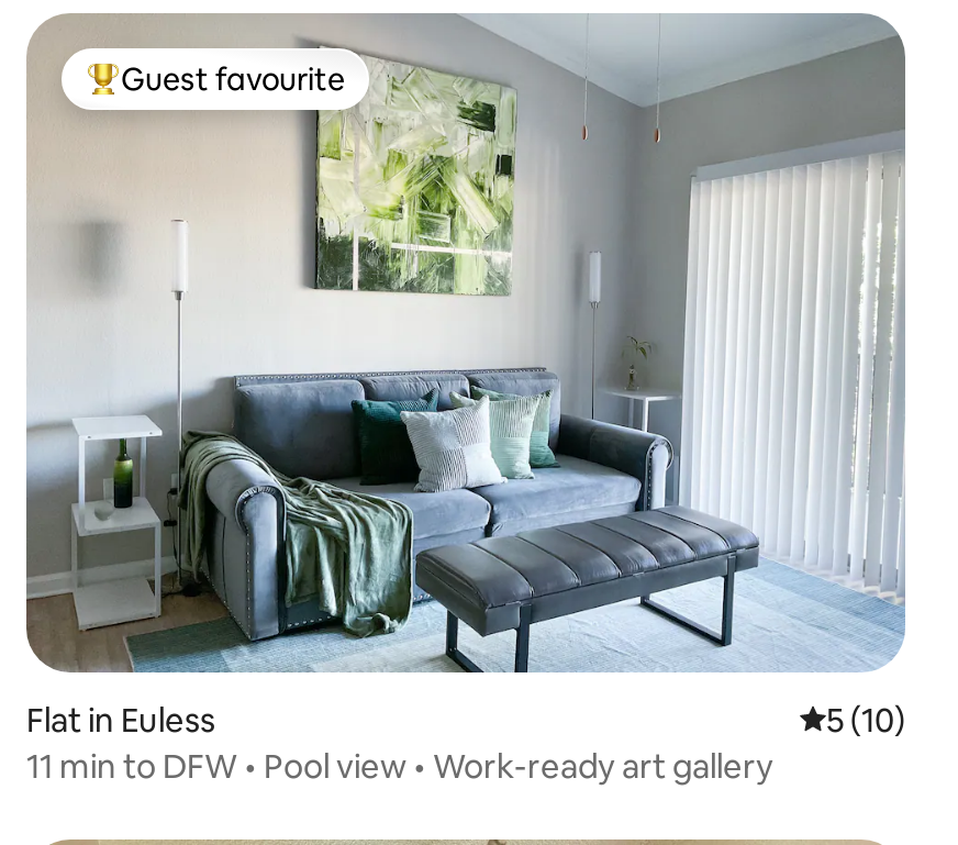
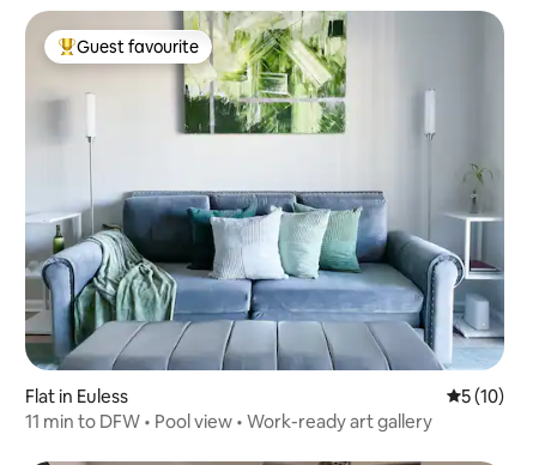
[26,14,903,674] [image] -> [25,11,504,370] [image]

